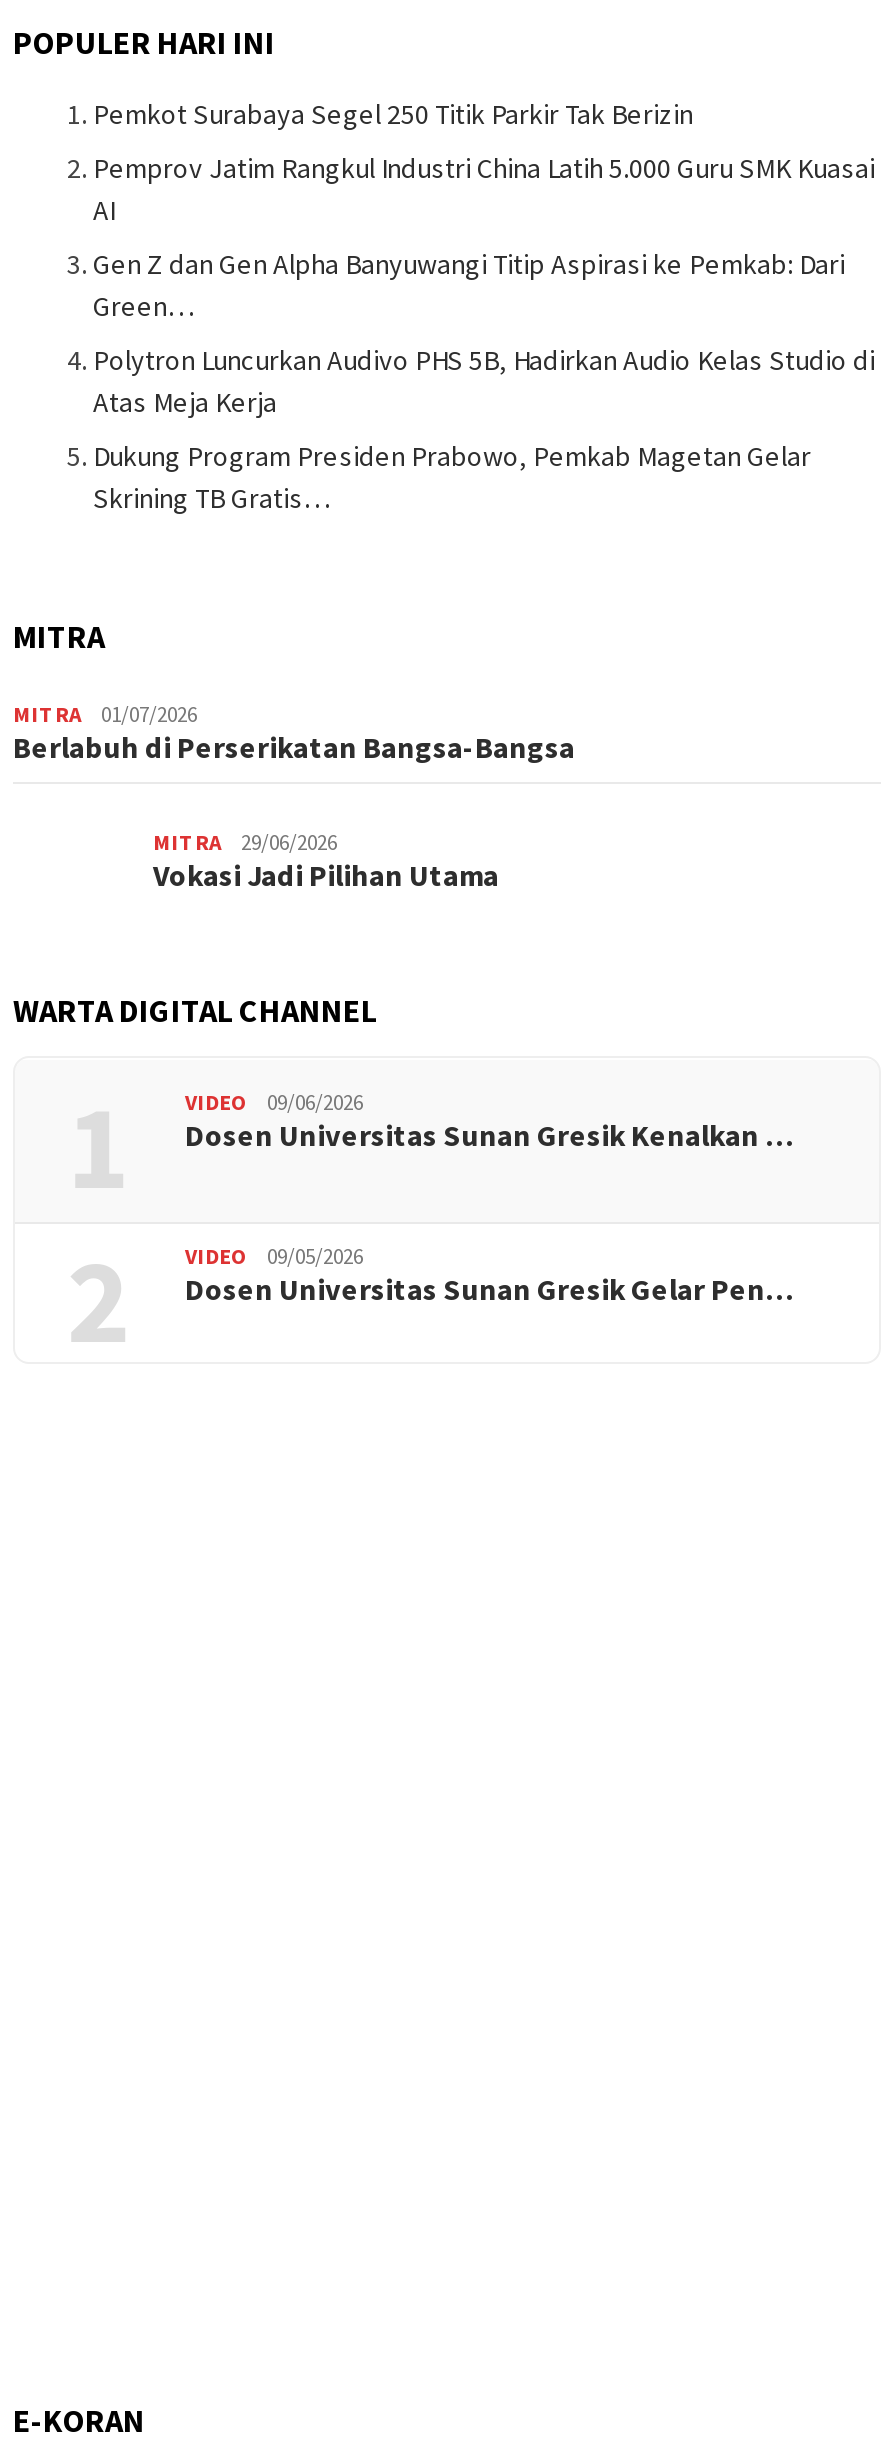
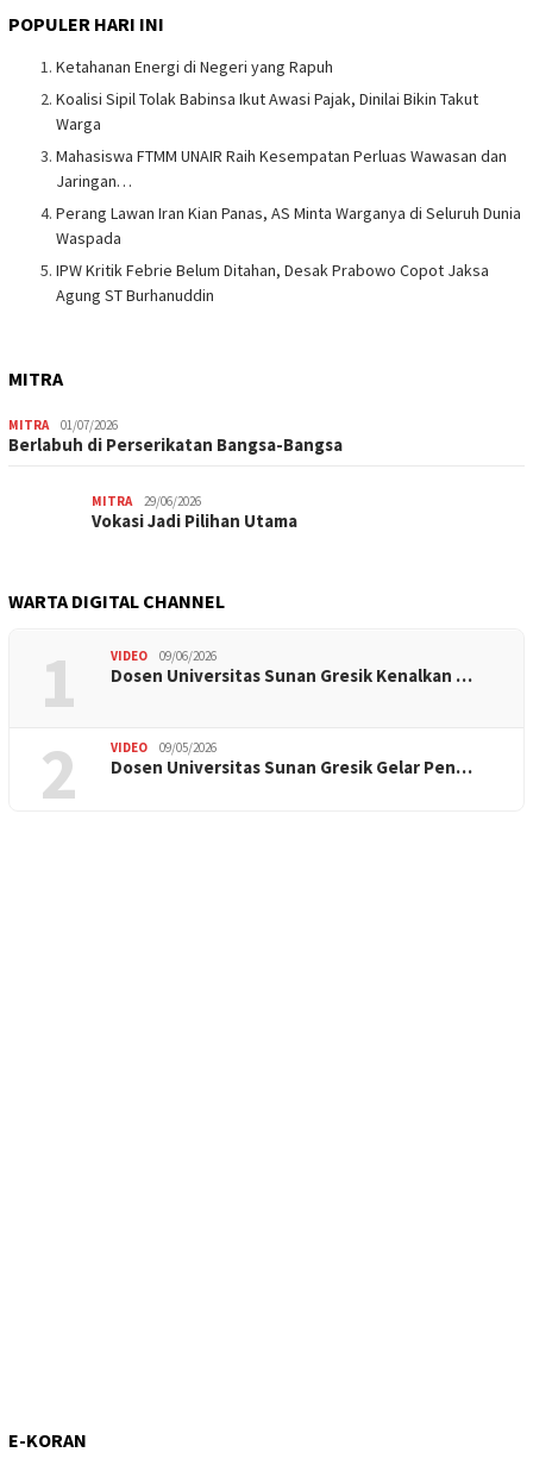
[93,95,693,131] Pemkot Surabaya Segel 250 Titik Parkir Tak Berizin -> [56,56,333,77] Ketahanan Energi di Negeri yang Rapuh
[93,149,875,227] Pemprov Jatim Rangkul Industri China Latih 5.000 Guru SMK Kuasai | AI -> [56,88,478,134] Koalisi Sipil Tolak Babinsa Ikut Awasi Pajak, Dinilai Bikin Takut | Warga
[93,245,845,323] Gen Z dan Gen Alpha Banyuwangi Titip Aspirasi ke Pemkab: Dari | Green… -> [56,145,507,192] Mahasiswa FTMM UNAIR Raih Kesempatan Perluas Wawasan dan | Jaringan…
[93,341,875,419] Polytron Luncurkan Audivo PHS 5B, Hadirkan Audio Kelas Studio di | Atas Meja Kerja -> [56,202,521,249] Perang Lawan Iran Kian Panas, AS Minta Warganya di Seluruh Dunia | Waspada
[93,437,811,515] Dukung Program Presiden Prabowo, Pemkab Magetan Gelar | Skrining TB Gratis… -> [56,259,489,306] IPW Kritik Febrie Belum Ditahan, Desak Prabowo Copot Jaksa | Agung ST Burhanuddin

